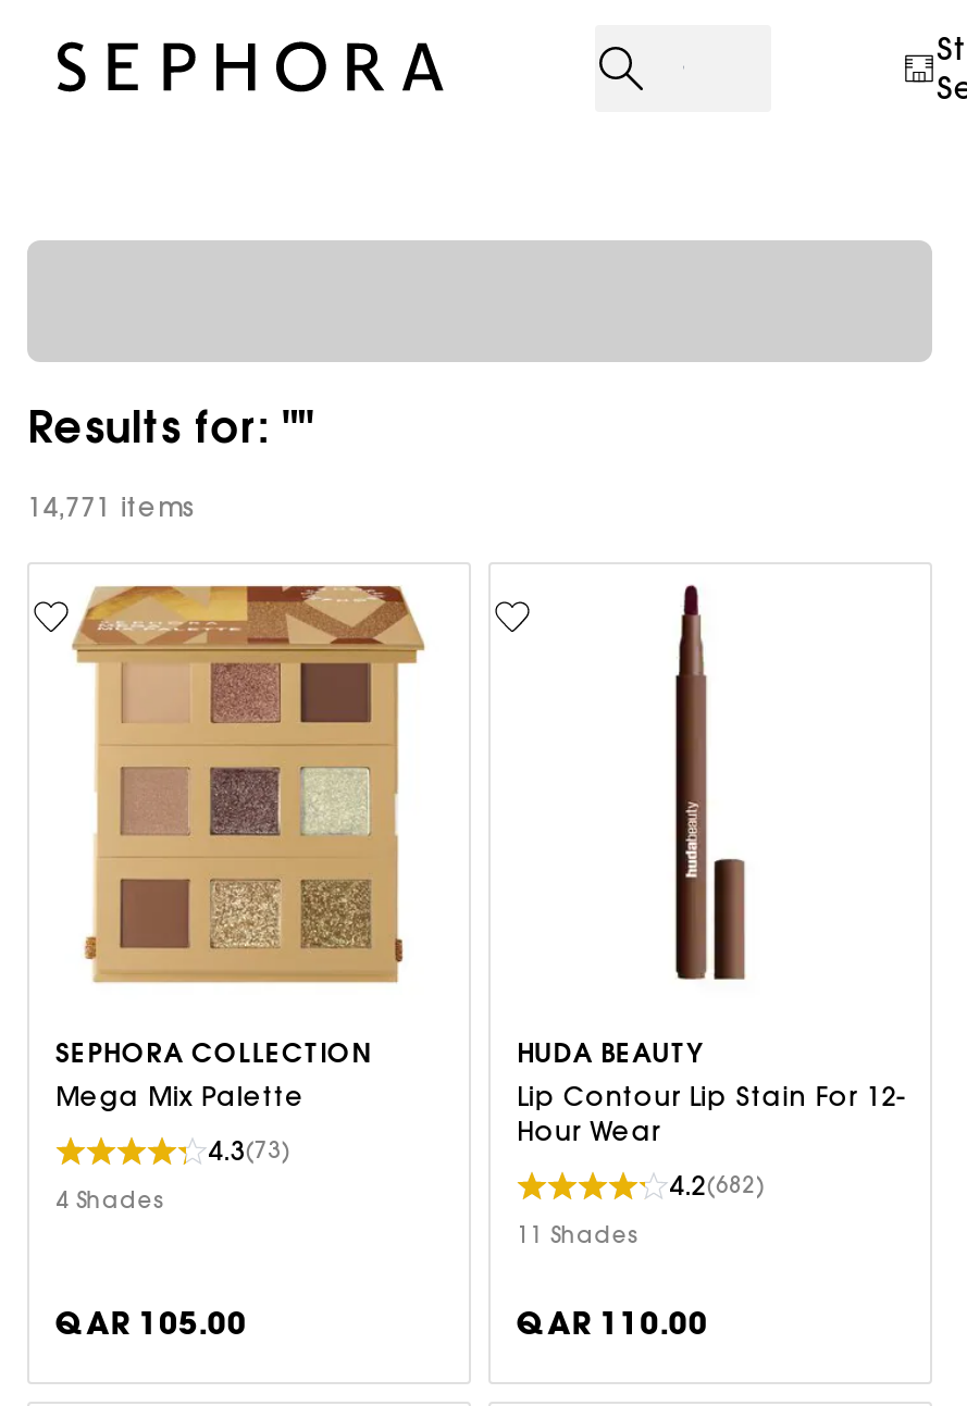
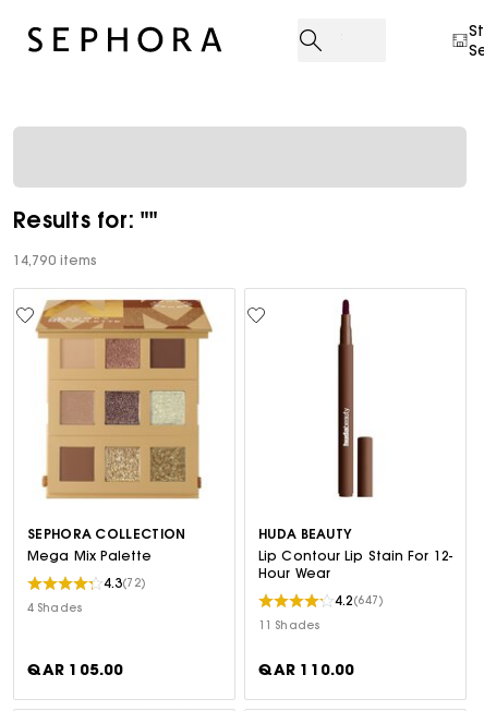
[27,497,195,523] 14,771 items -> [13,255,97,268] 14,790 items
[208,1141,290,1167] 4.3(73) -> [104,578,145,591] 4.3(72)
[669,1175,764,1202] 4.2(682) -> [335,595,382,608] 4.2(647)

